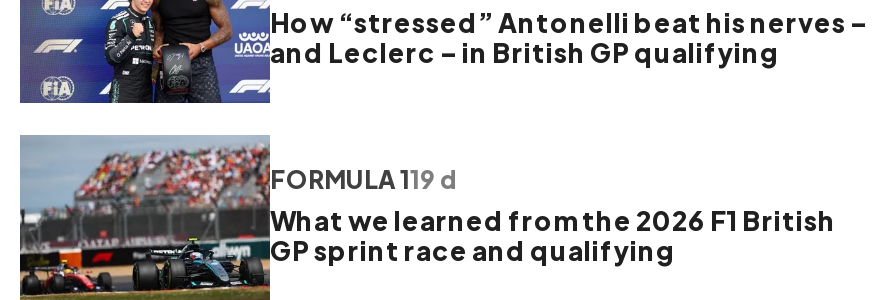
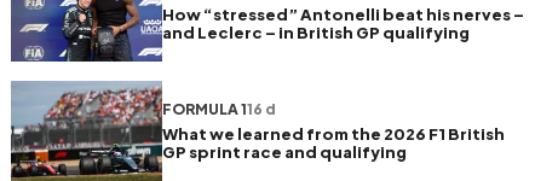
[270,165,458,195] FORMULA 119 d -> [162,100,276,118] FORMULA 116 d

